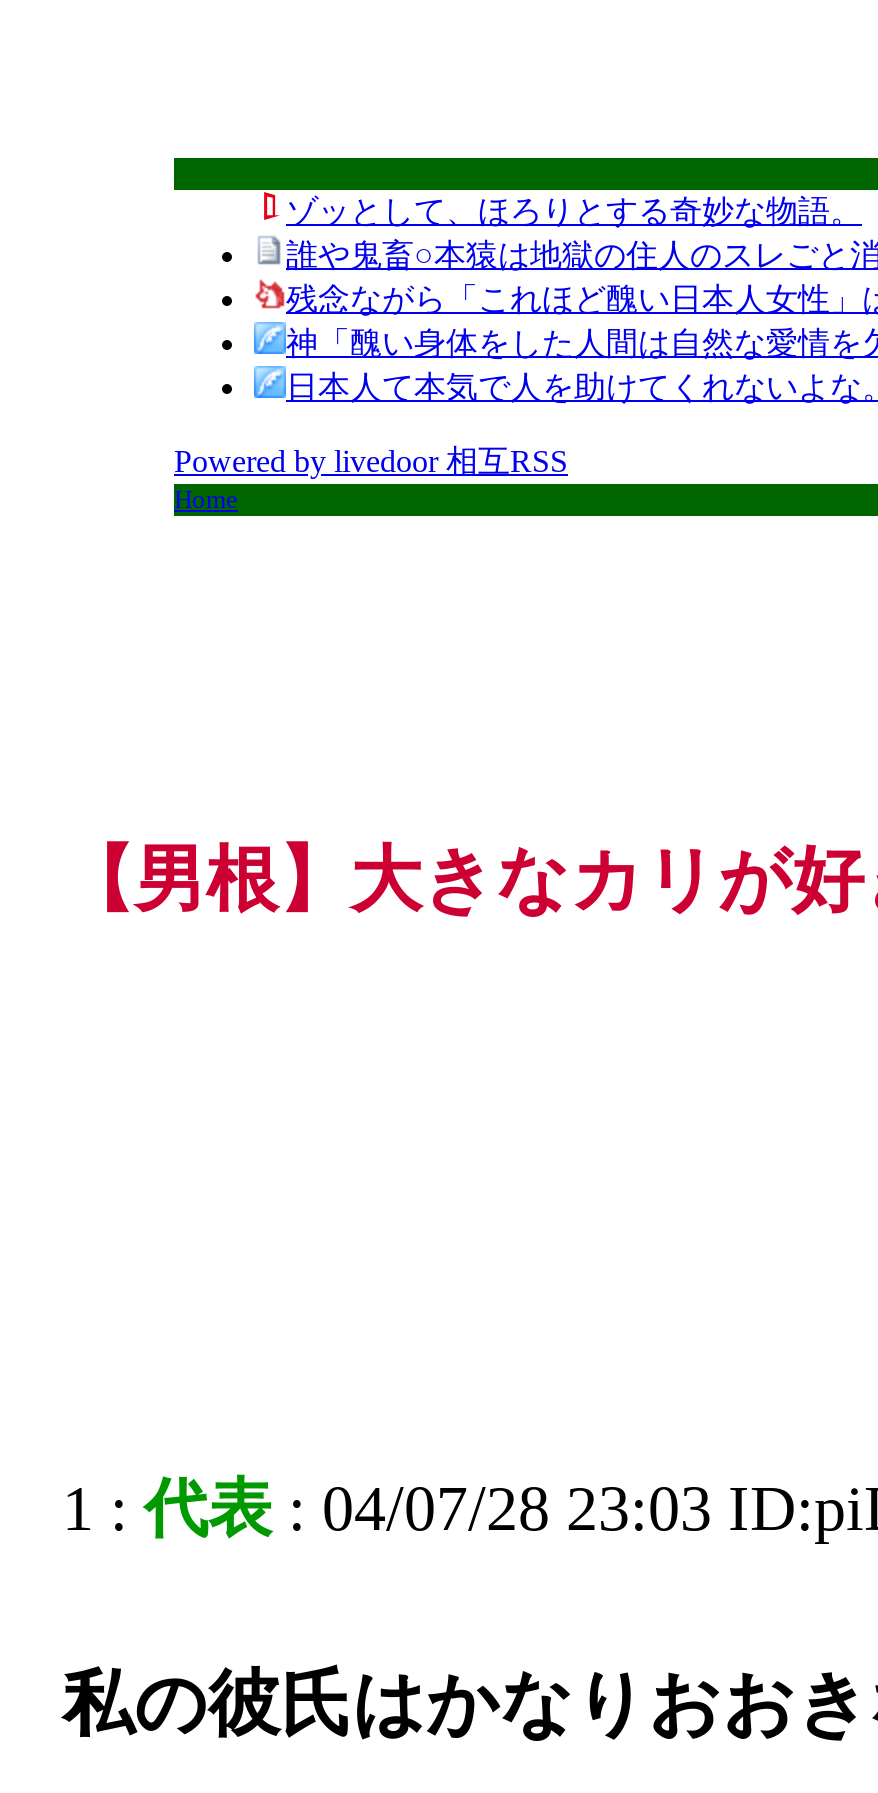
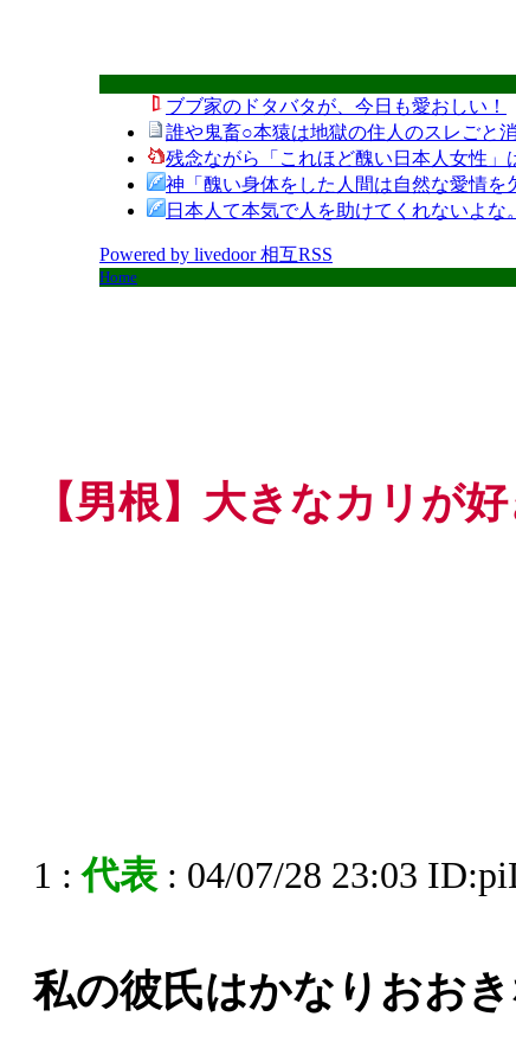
[286,194,862,228] ゾッとして、ほろりとする奇妙な物語。 -> [166,96,507,116] ブブ家のドタバタが、今日も愛おしい！

